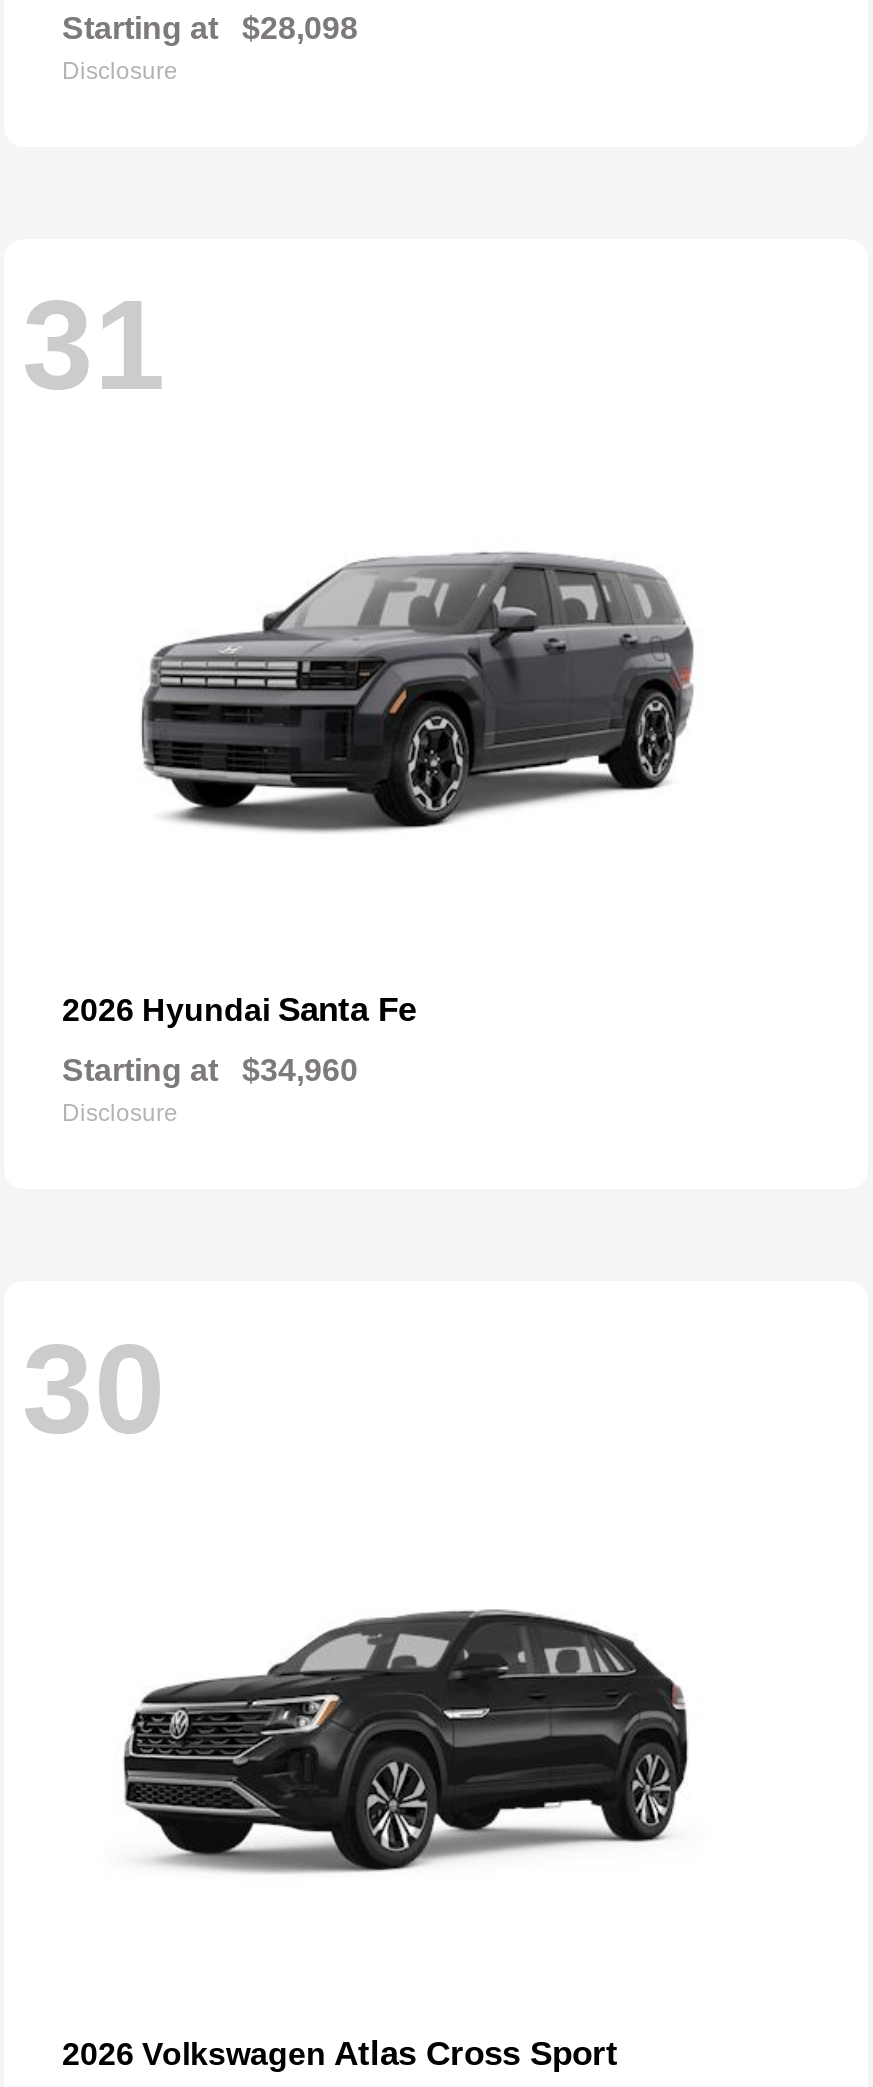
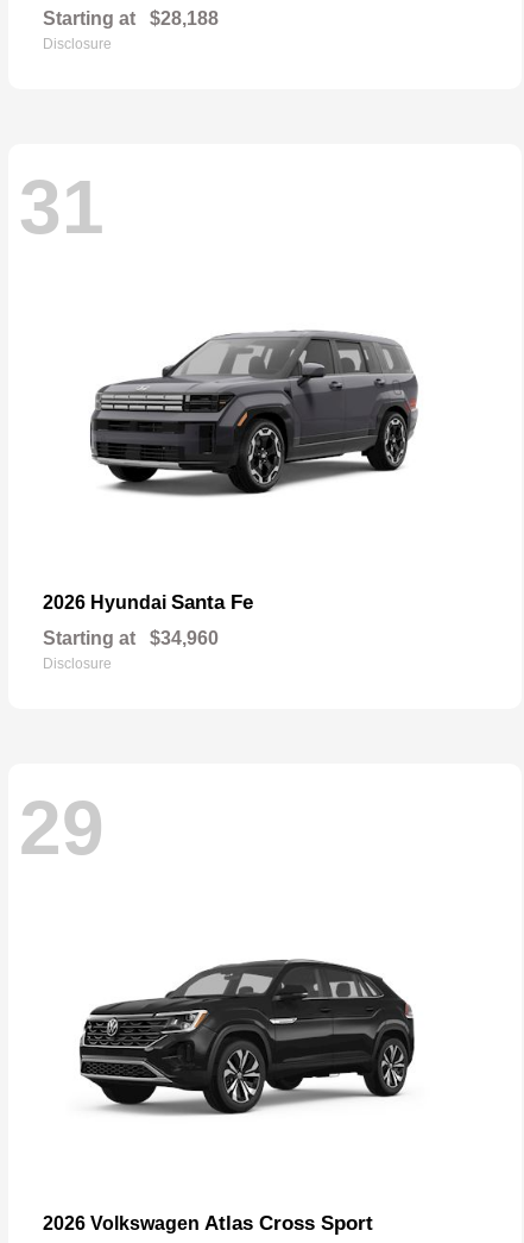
[62,11,358,45] Starting at $28,098 -> [43,8,219,29] Starting at $28,188
[22,1317,166,1461] 30 -> [19,785,105,870] 29

